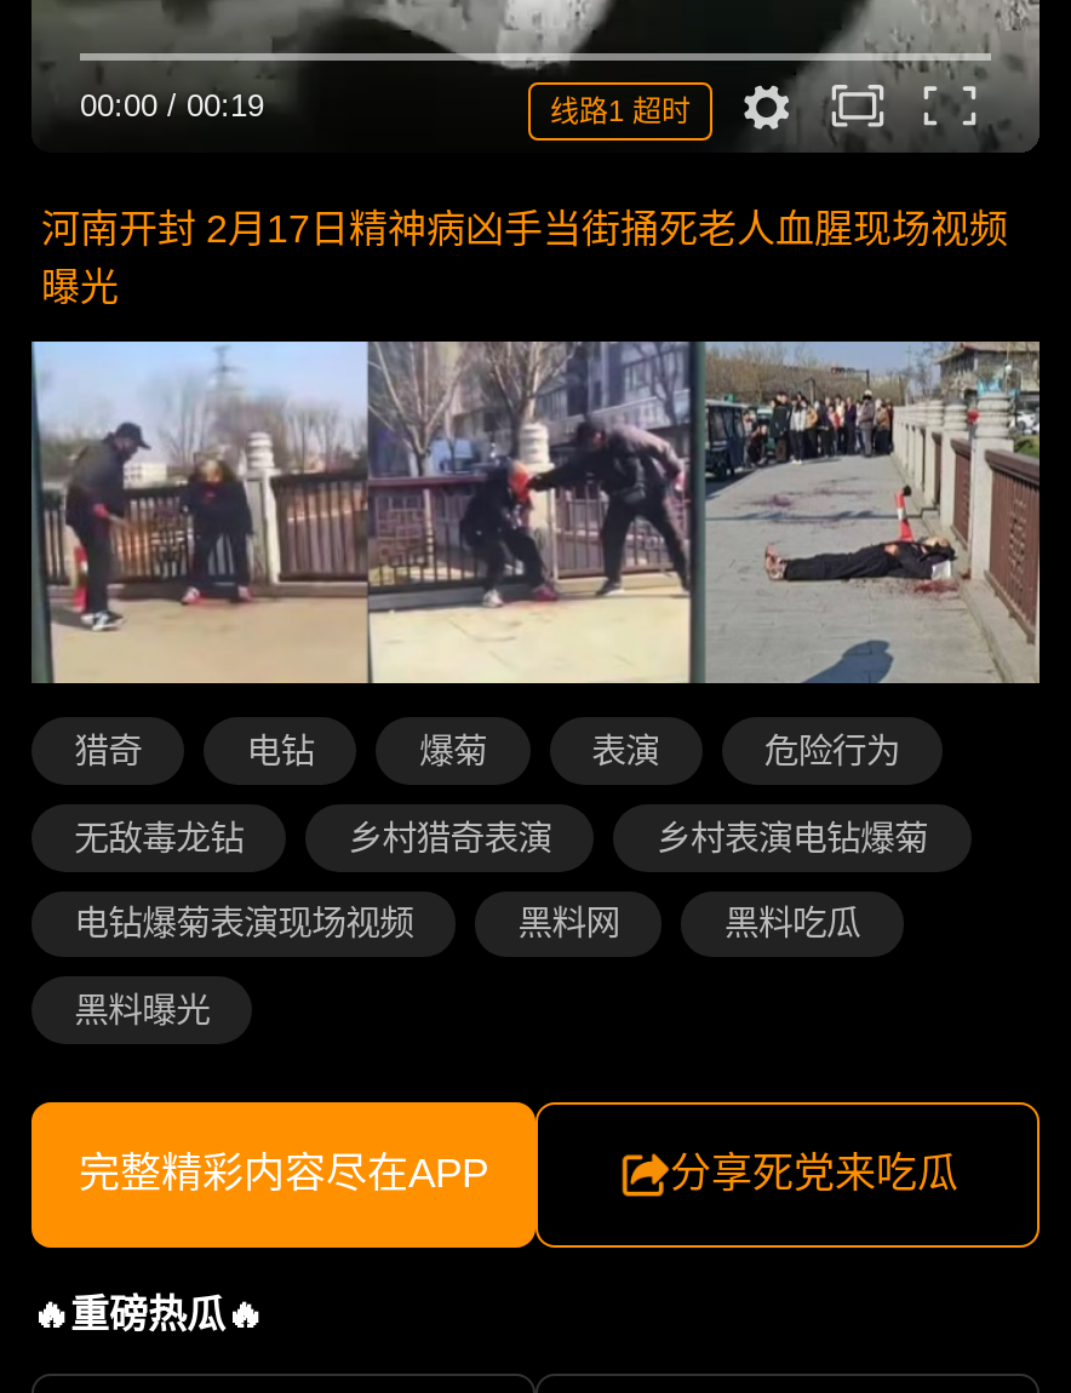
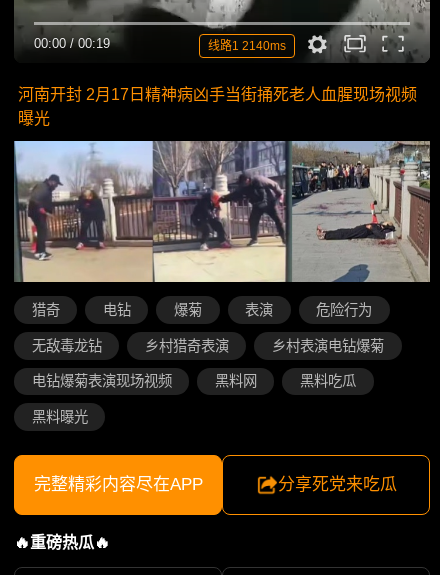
[550,94,691,128] 线路1 超时 -> [208,39,286,53] 线路1 2140ms

